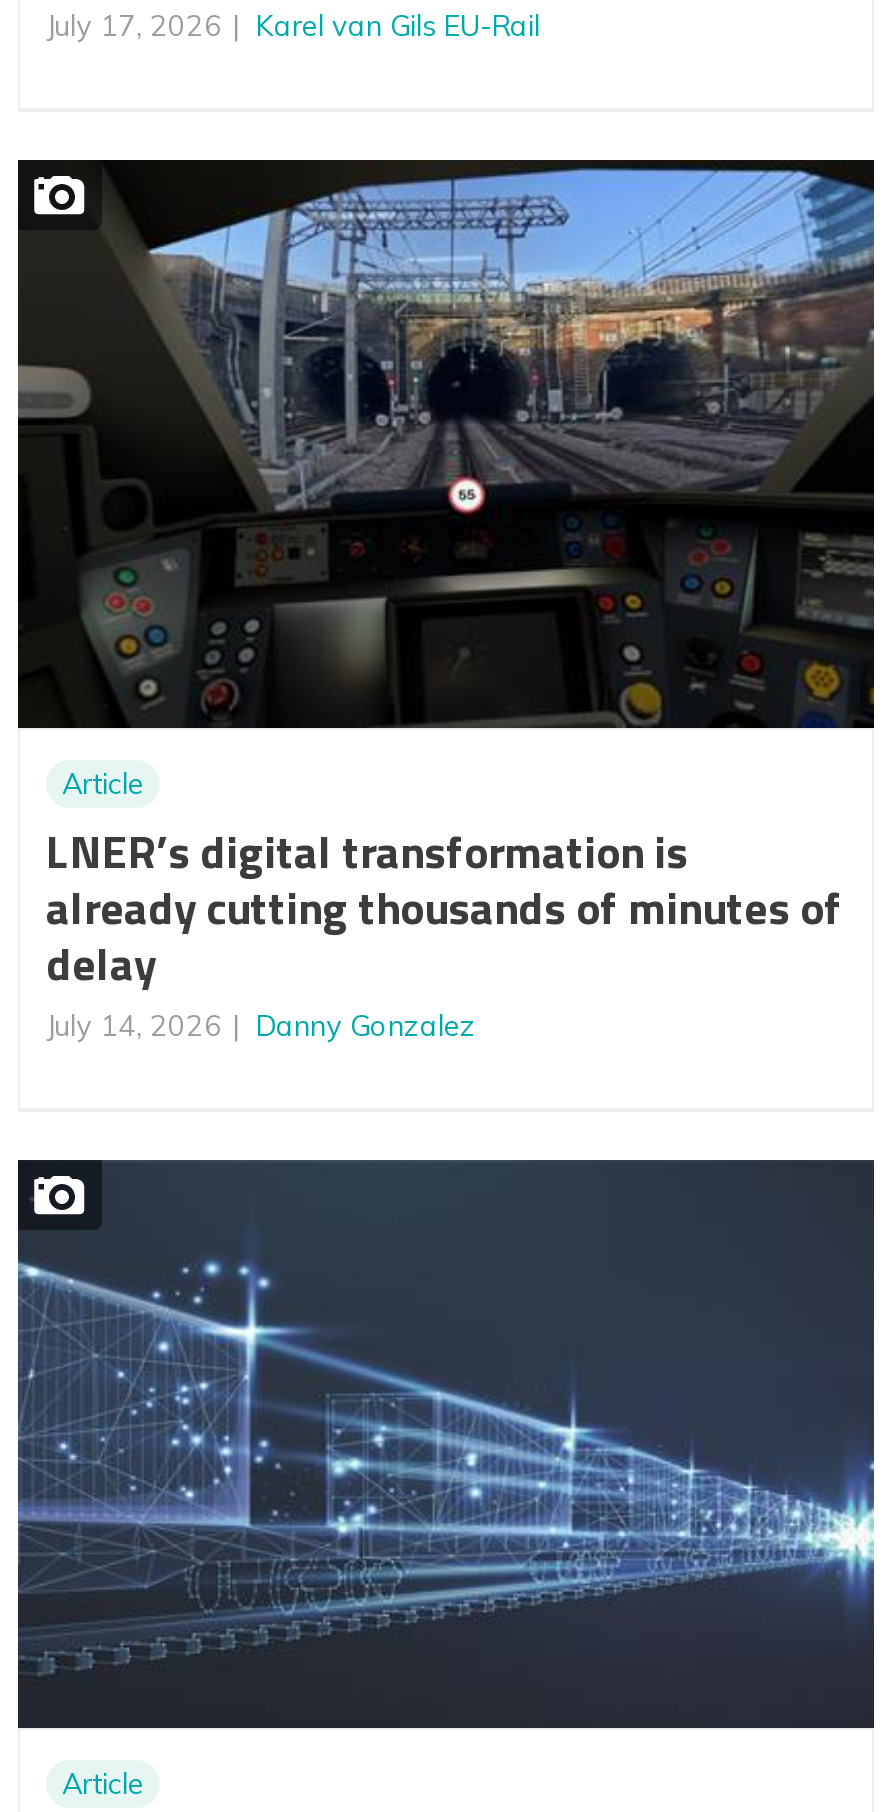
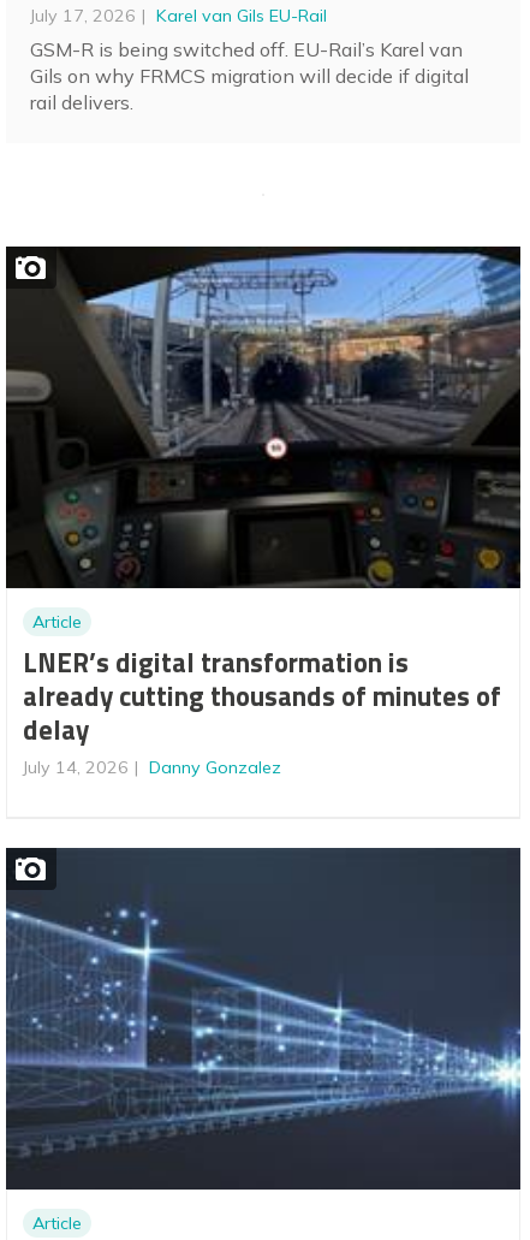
none -> [30,37,469,114] GSM-R is being switched off. EU-Rail’s Karel van | Gils on why FRMCS migration will decide if digital | rail delivers.

